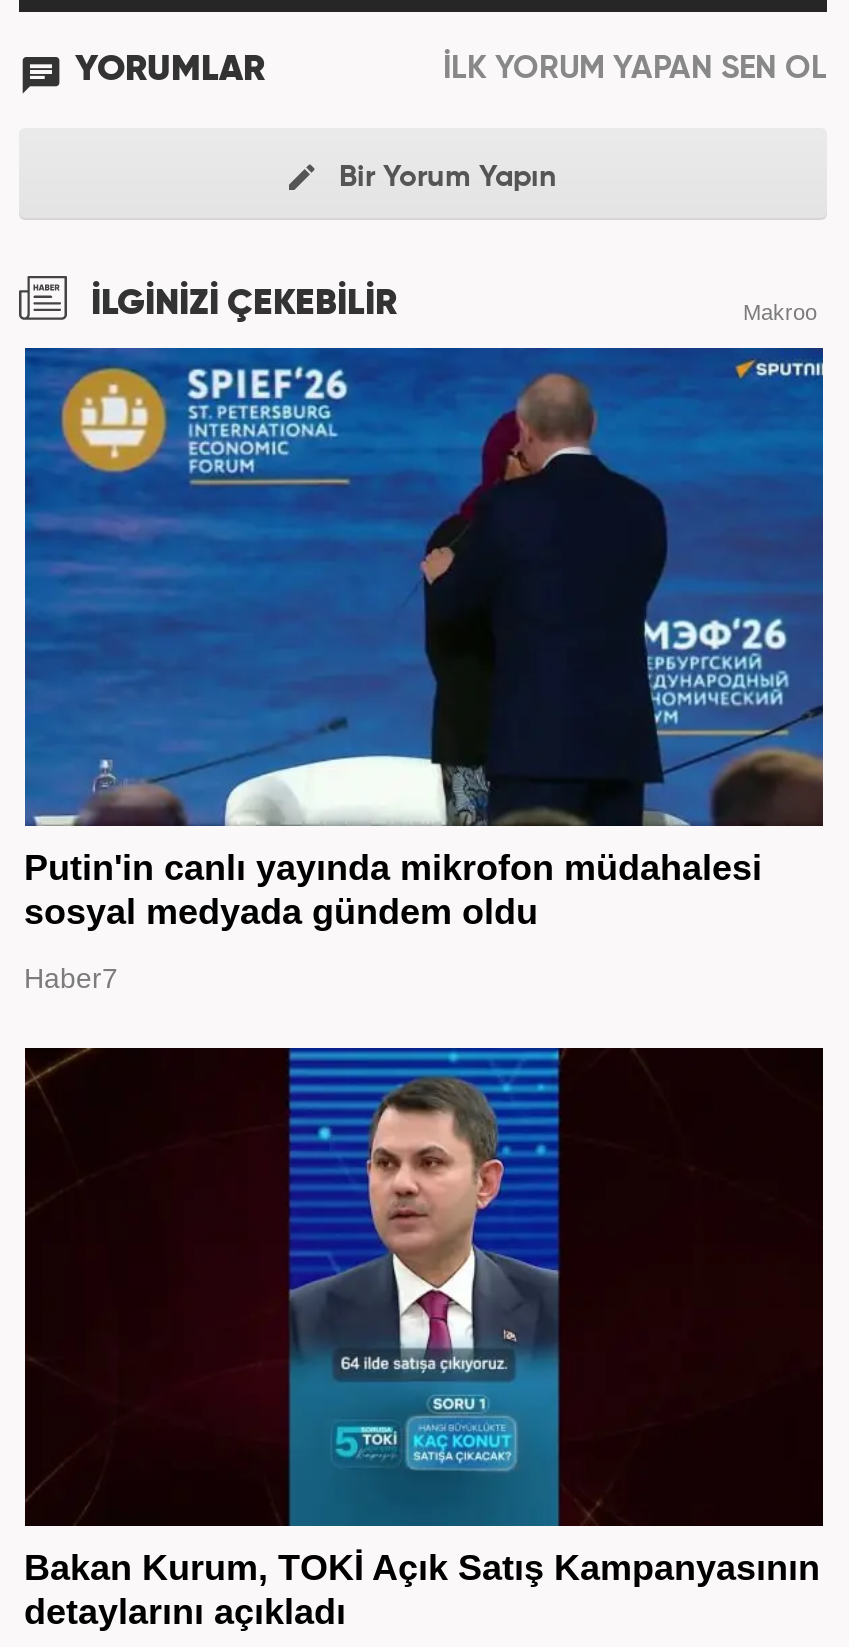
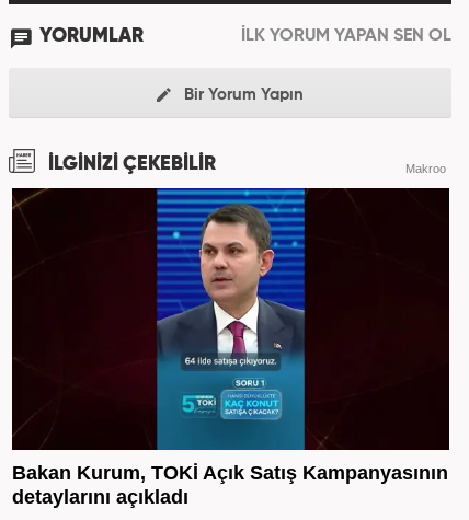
[23,346,825,994] [image] | Putin'in canlı yayında mikrofon müdahalesi | sosyal medyada gündem oldu | Haber7 -> none

